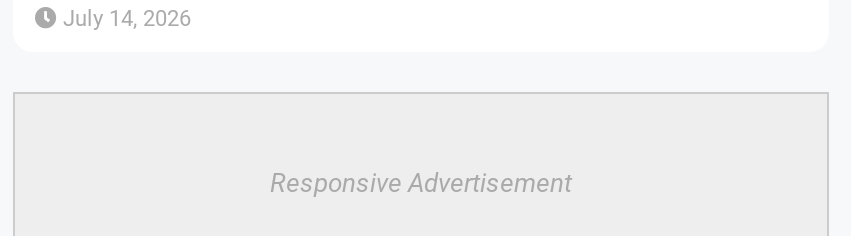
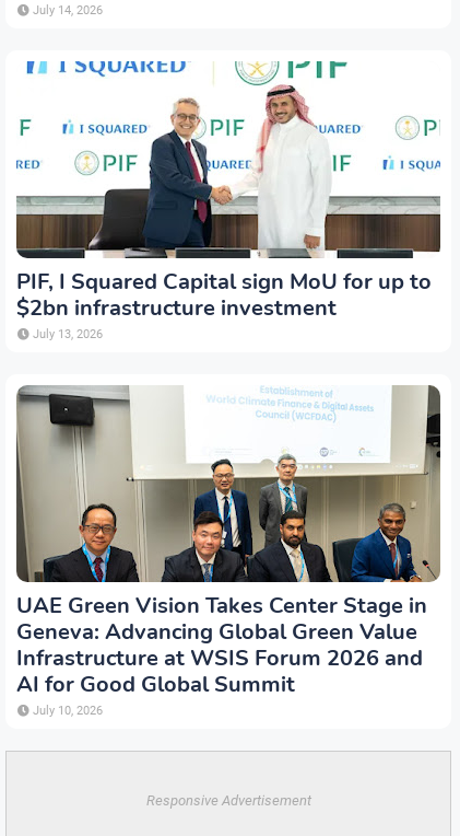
none -> [15,60,441,341] [image] | PIF, I Squared Capital sign MoU for up to | $2bn infrastructure investment | July 13, 2026
none -> [15,385,441,718] [image] | UAE Green Vision Takes Center Stage in | Geneva: Advancing Global Green Value | Infrastructure at WSIS Forum 2026 and | AI for Good Global Summit | July 10, 2026

